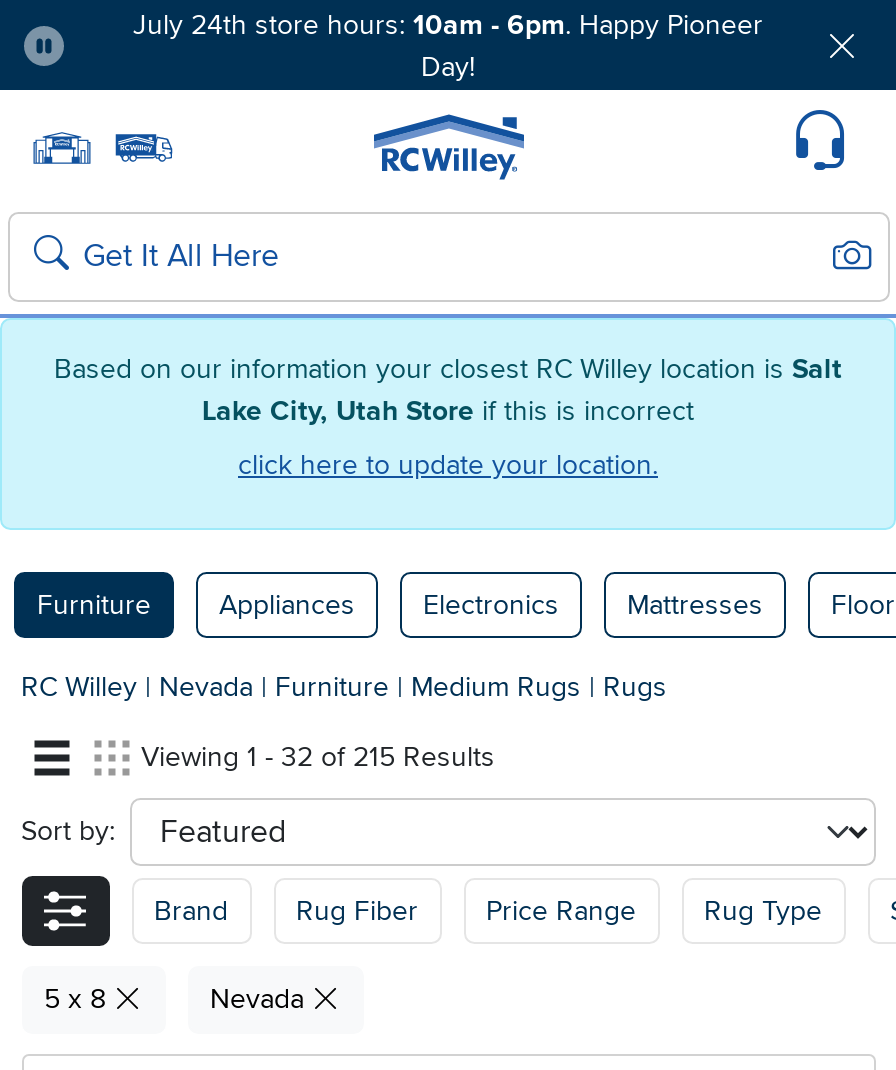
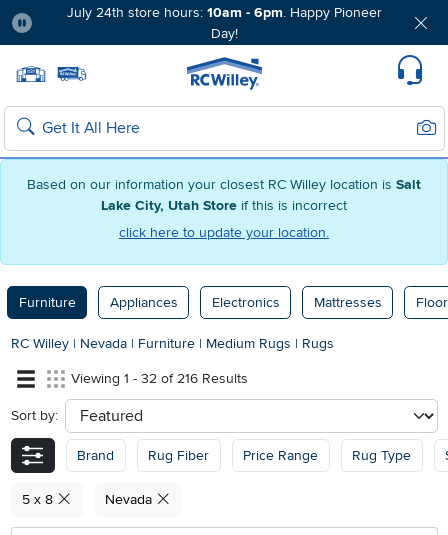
[141,740,495,774] Viewing 1 - 32 of 215 Results -> [70,370,247,387] Viewing 1 - 32 of 216 Results

